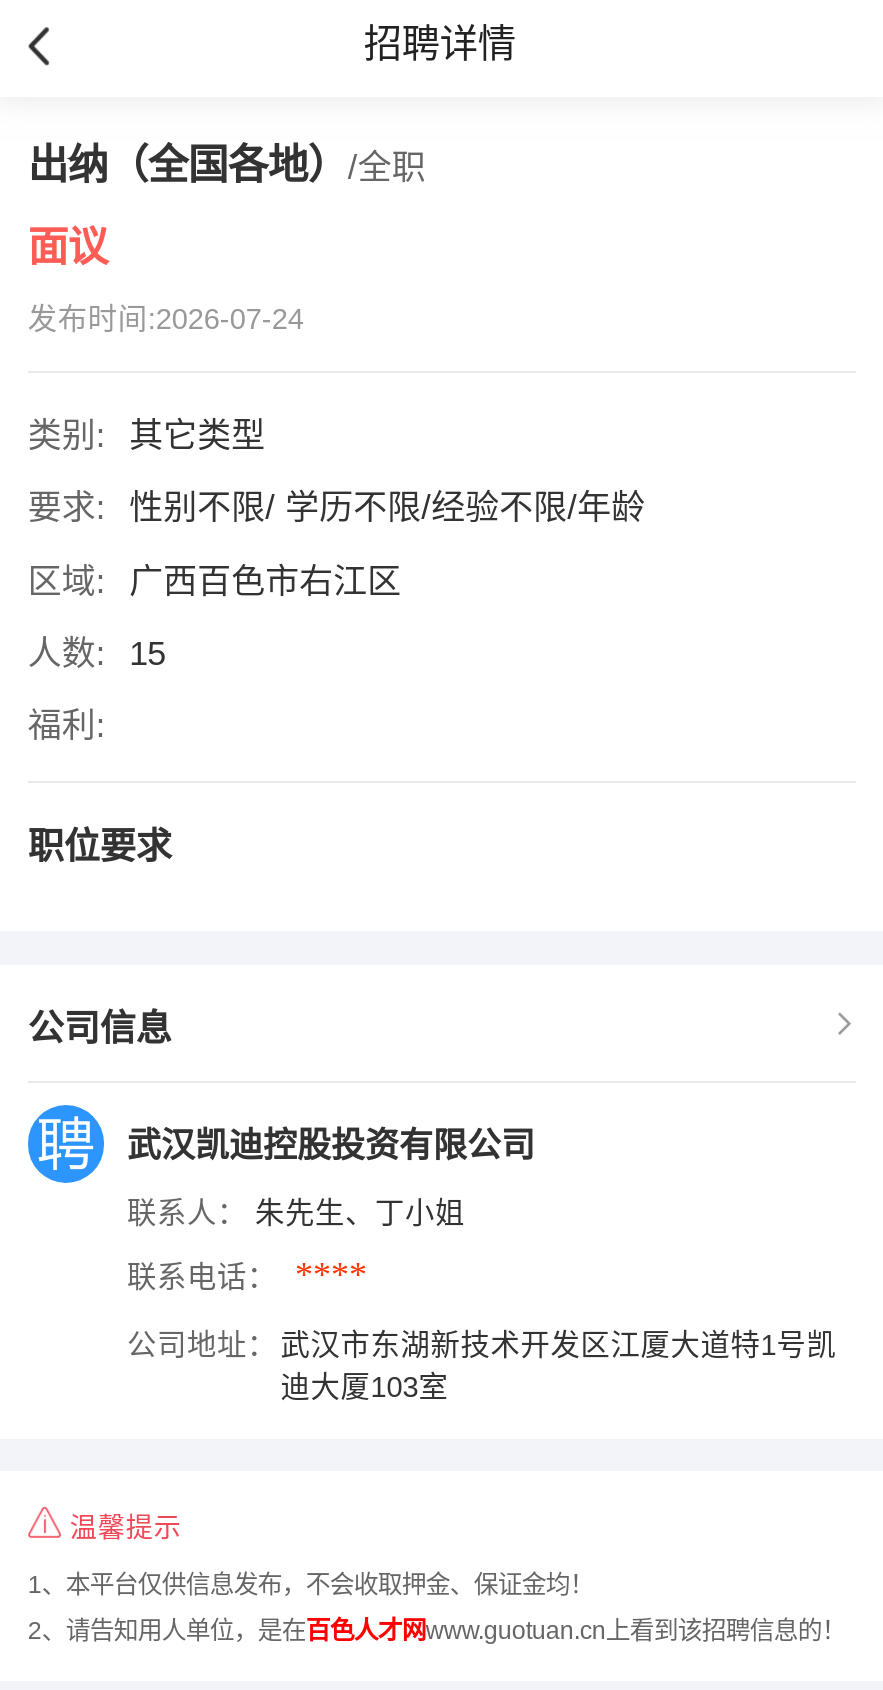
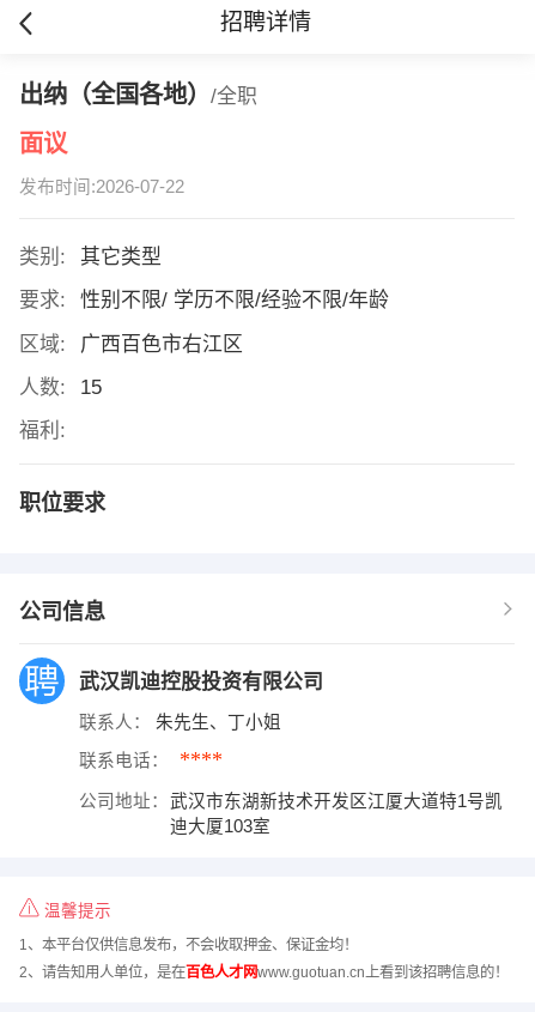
[28,303,304,335] 发布时间:2026-07-24 -> [19,177,184,197] 发布时间:2026-07-22

